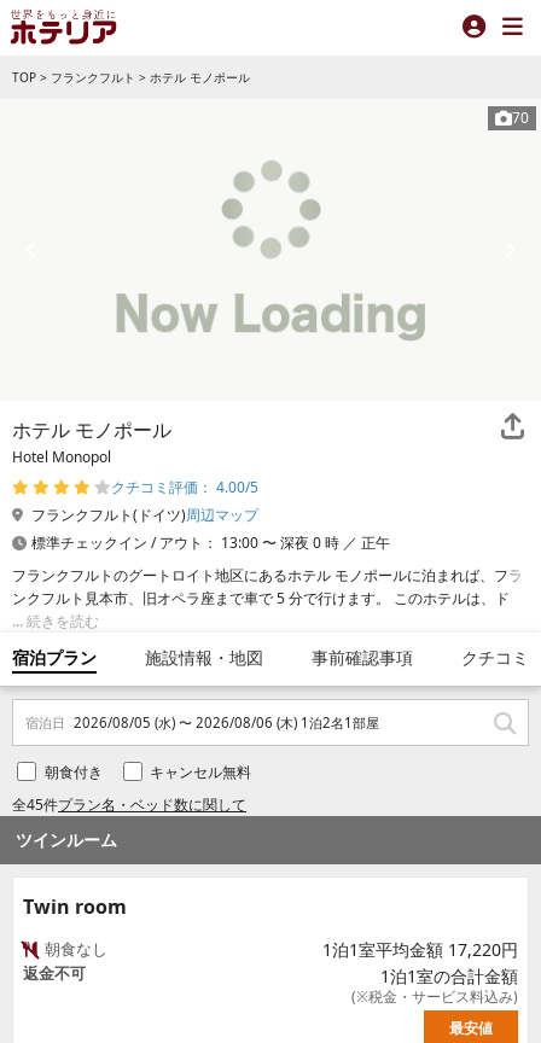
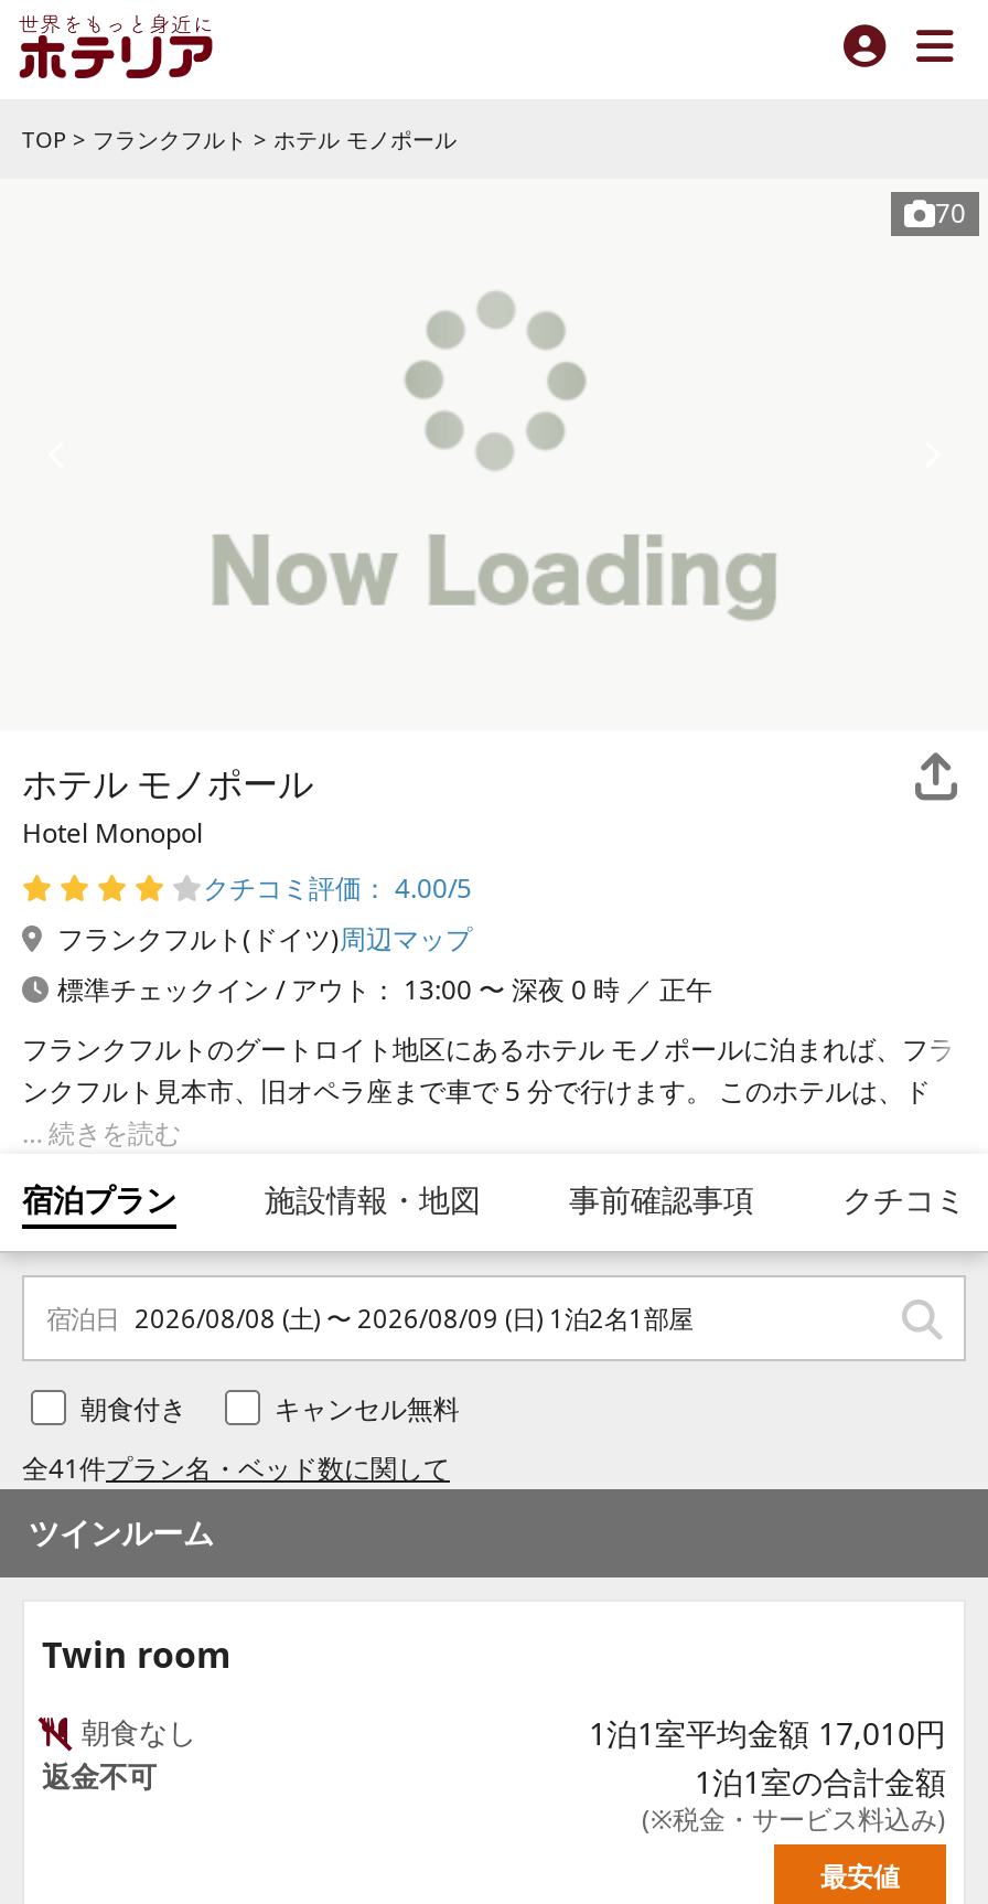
[25,713,379,731] 宿泊日 2026/08/05 (水) 〜 2026/08/06 (木) 1泊2名1部屋 -> [46,1301,692,1334] 宿泊日 2026/08/08 (土) 〜 2026/08/09 (日) 1泊2名1部屋
[12,794,246,814] 全45件プラン名・ベッド数に関して -> [22,1448,450,1486] 全41件プラン名・ベッド数に関して
[322,938,518,961] 1泊1室平均金額 17,220円 -> [589,1712,946,1754] 1泊1室平均金額 17,010円

